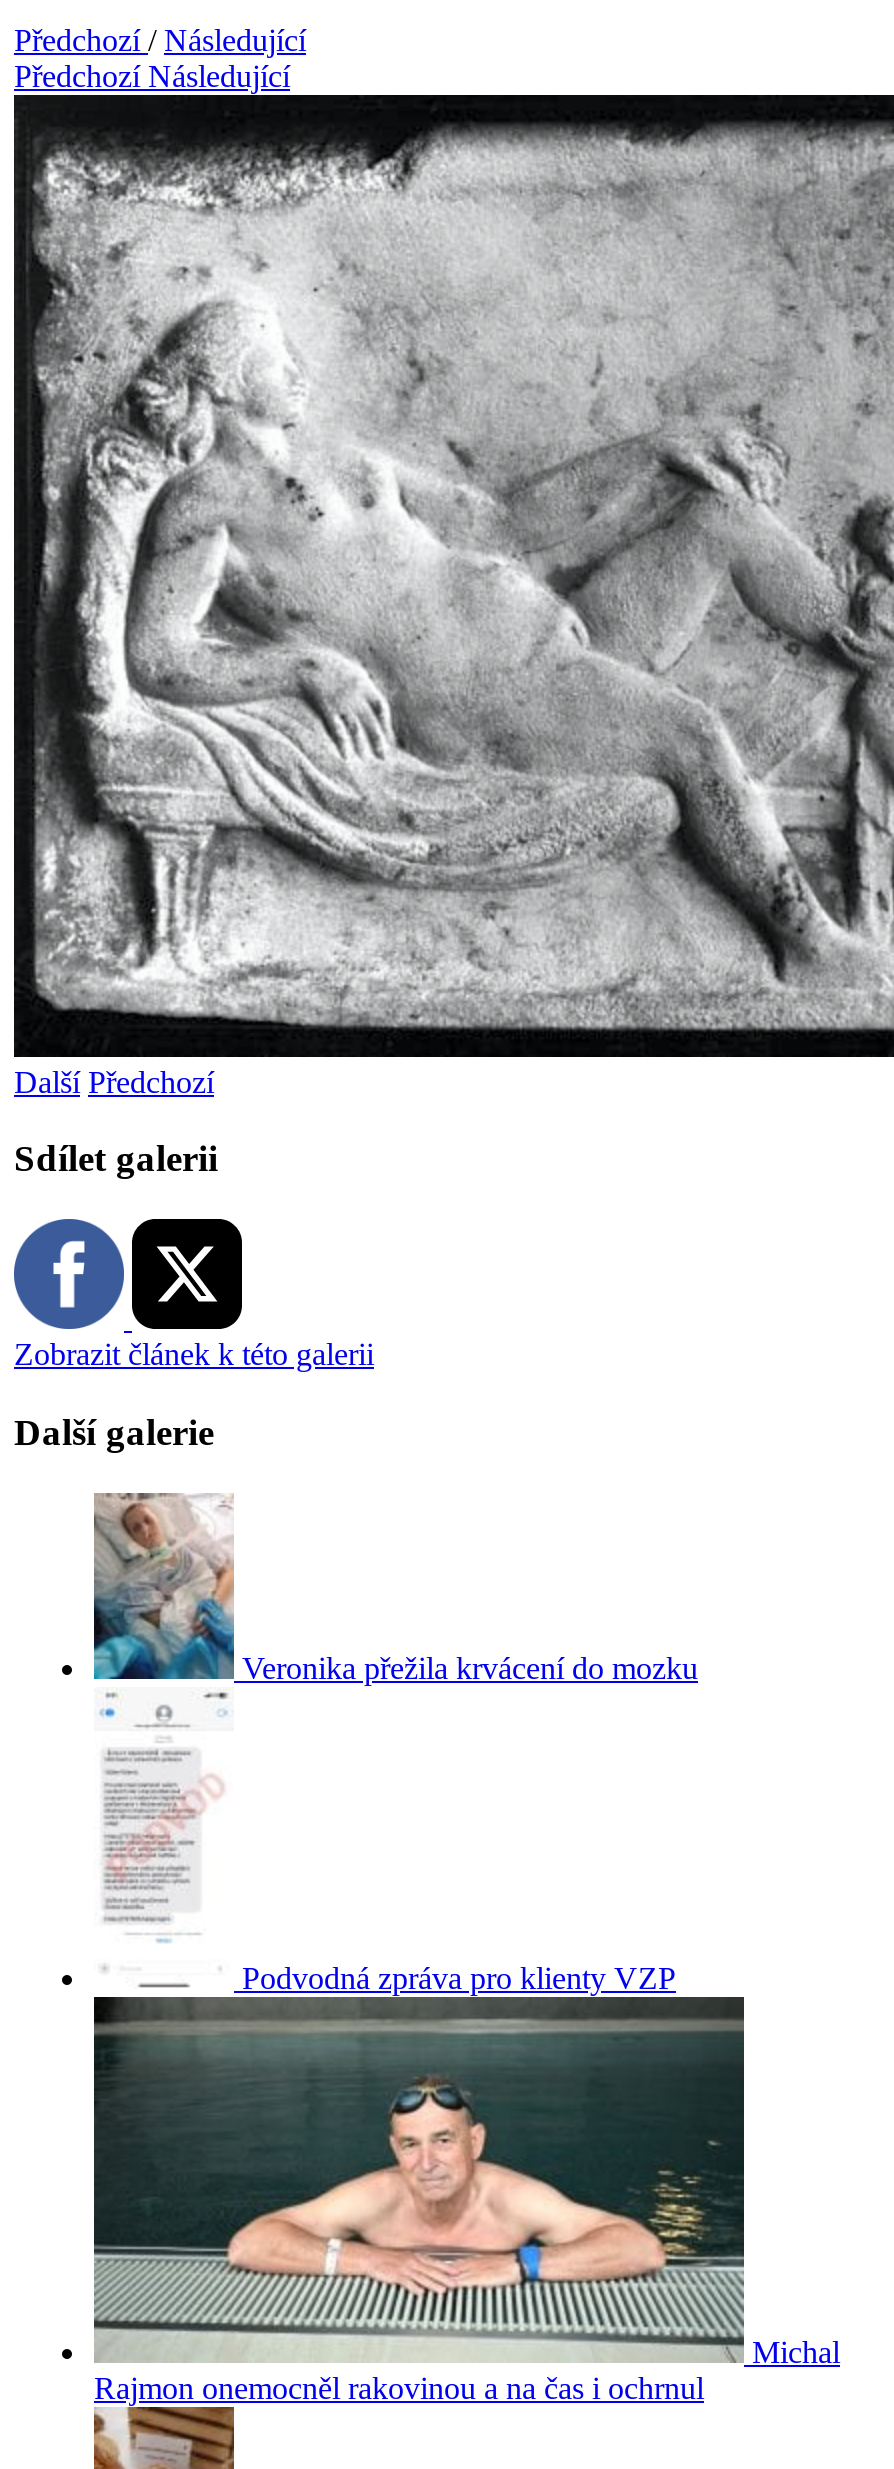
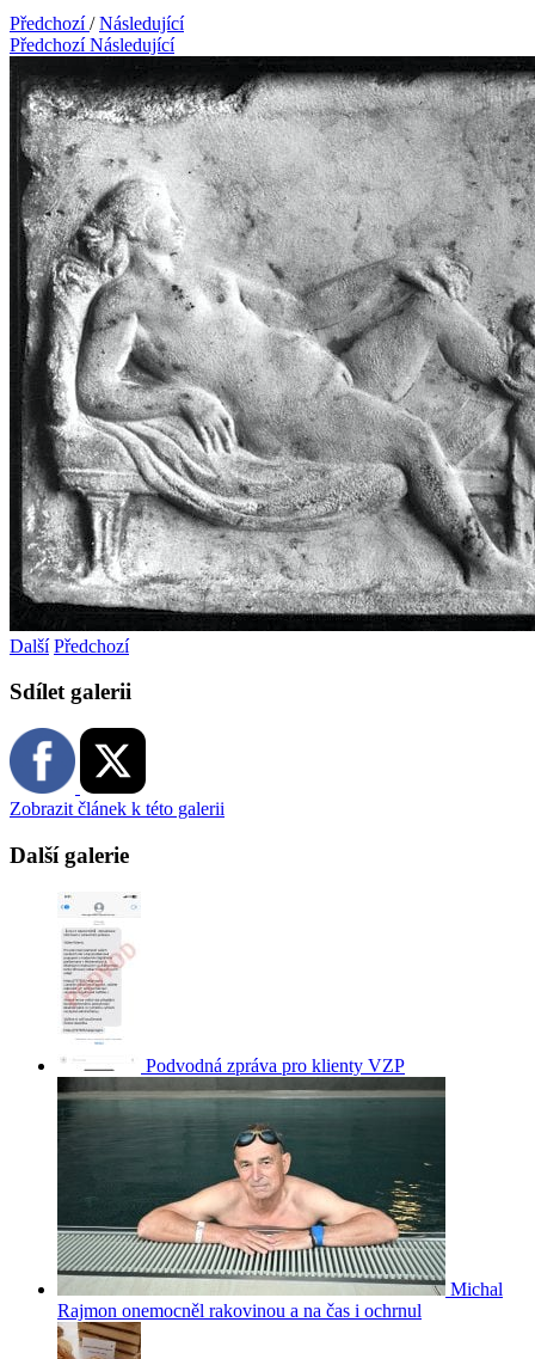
[92,1491,698,1684] [image] | Veronika přežila krvácení do mozku -> none

